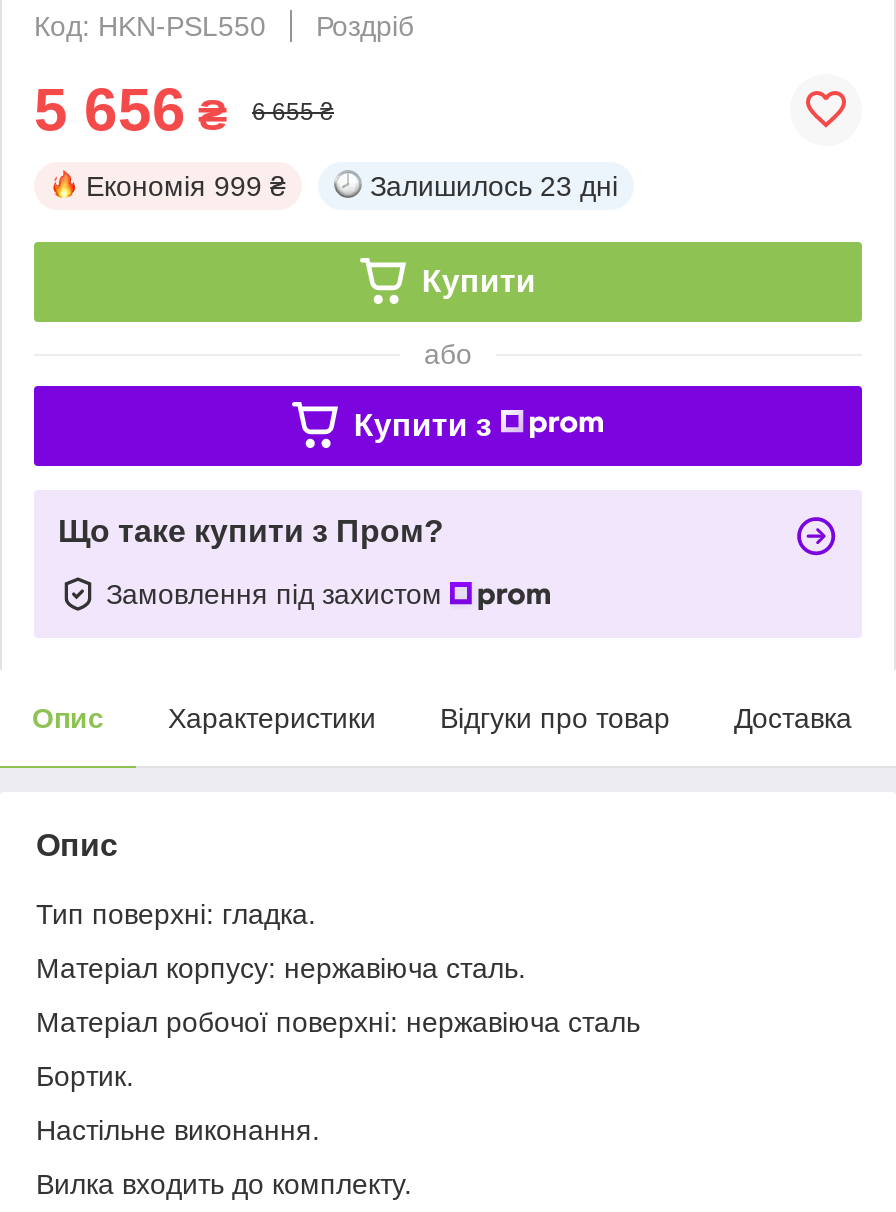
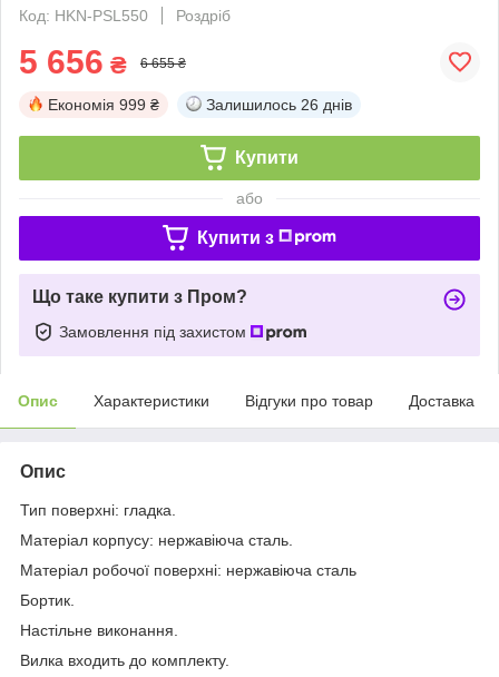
[370,170,618,202] Залишилось 23 дні -> [206,96,352,113] Залишилось 26 днів

